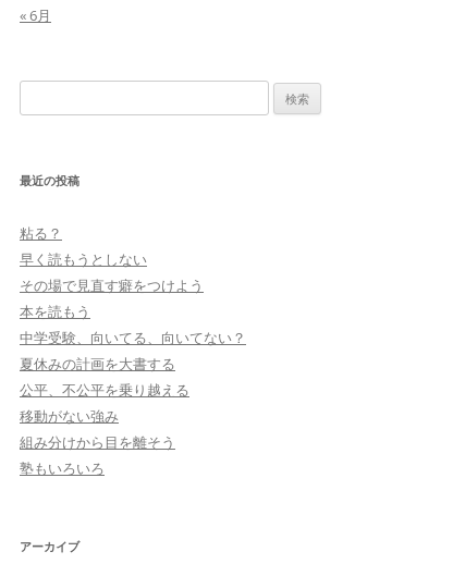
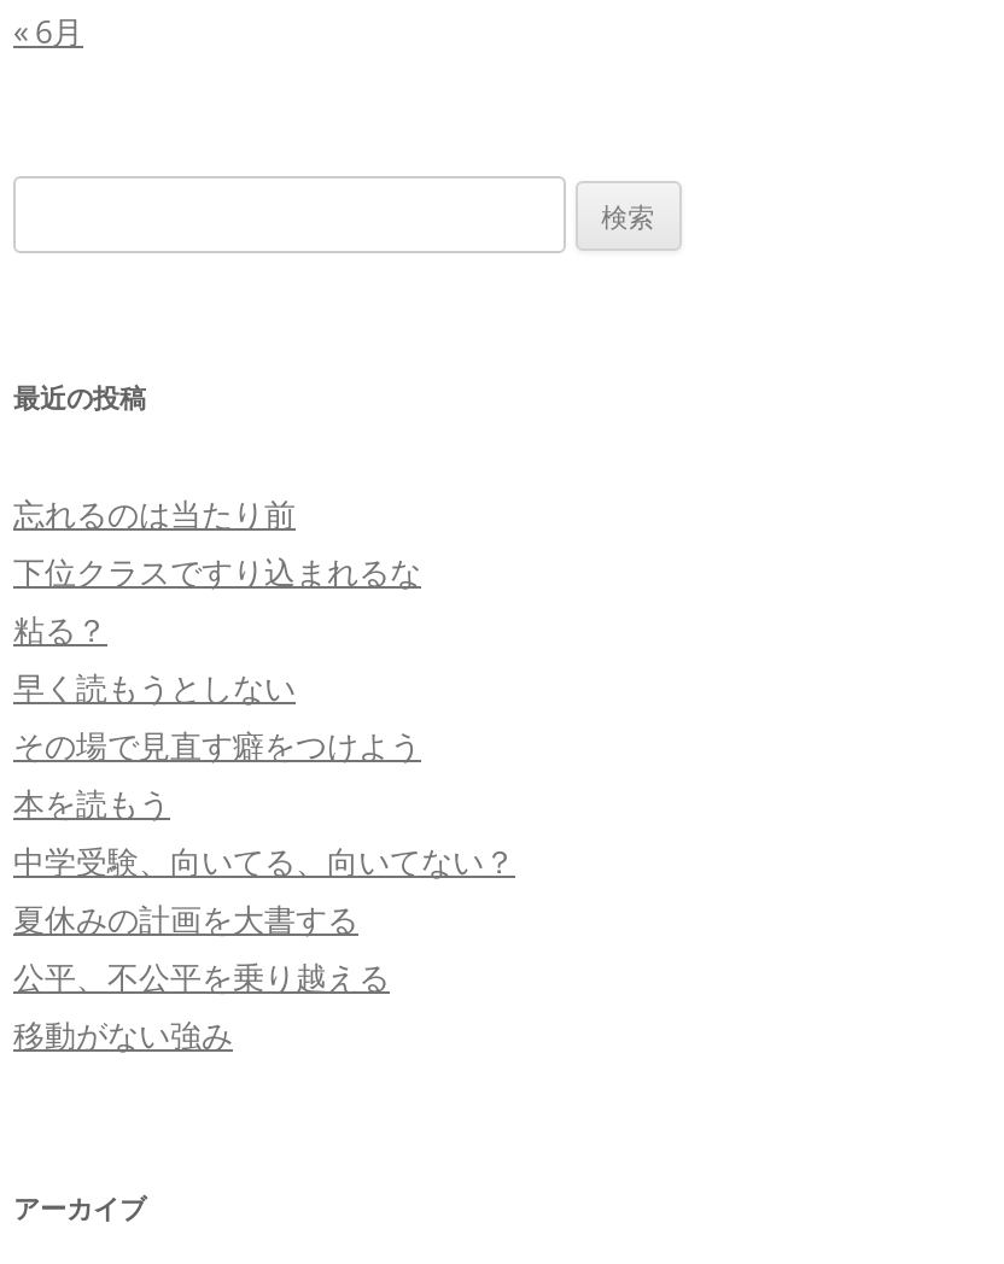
none -> [13,492,421,594] 忘れるのは当たり前 | 下位クラスですり込まれるな
moved [20,223,246,425] -> [13,608,515,1057]: 粘る？ | 早く読もうとしない | 本を読もう | 中学受験、向いてる、向いてない？ | 夏休みの計画を大書する | 公平、不公平を乗り越える | 移動がない強み
[20,432,175,478] 組み分けから目を離そう | 塾もいろいろ -> none

